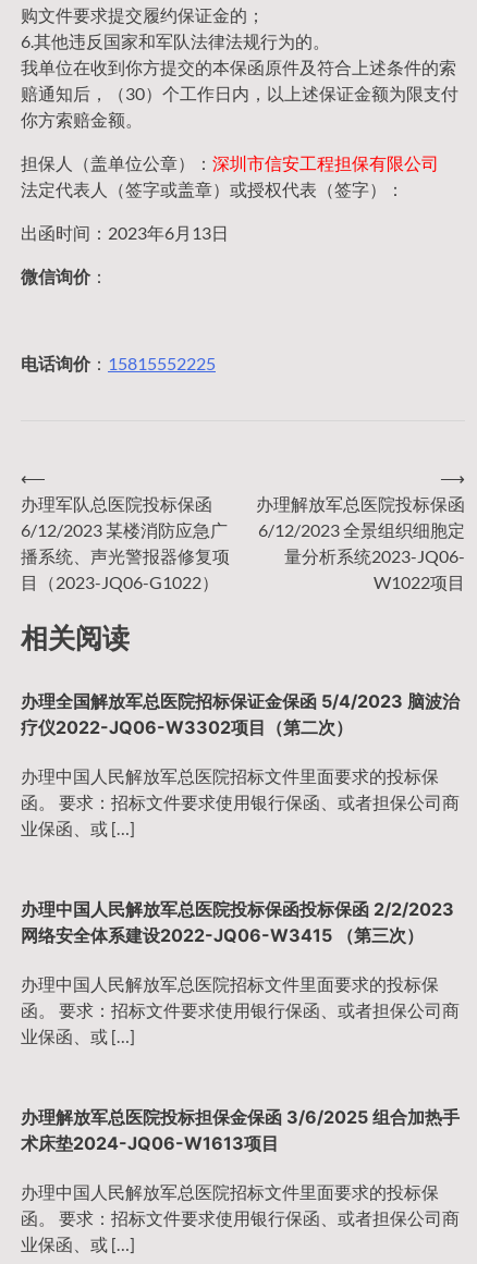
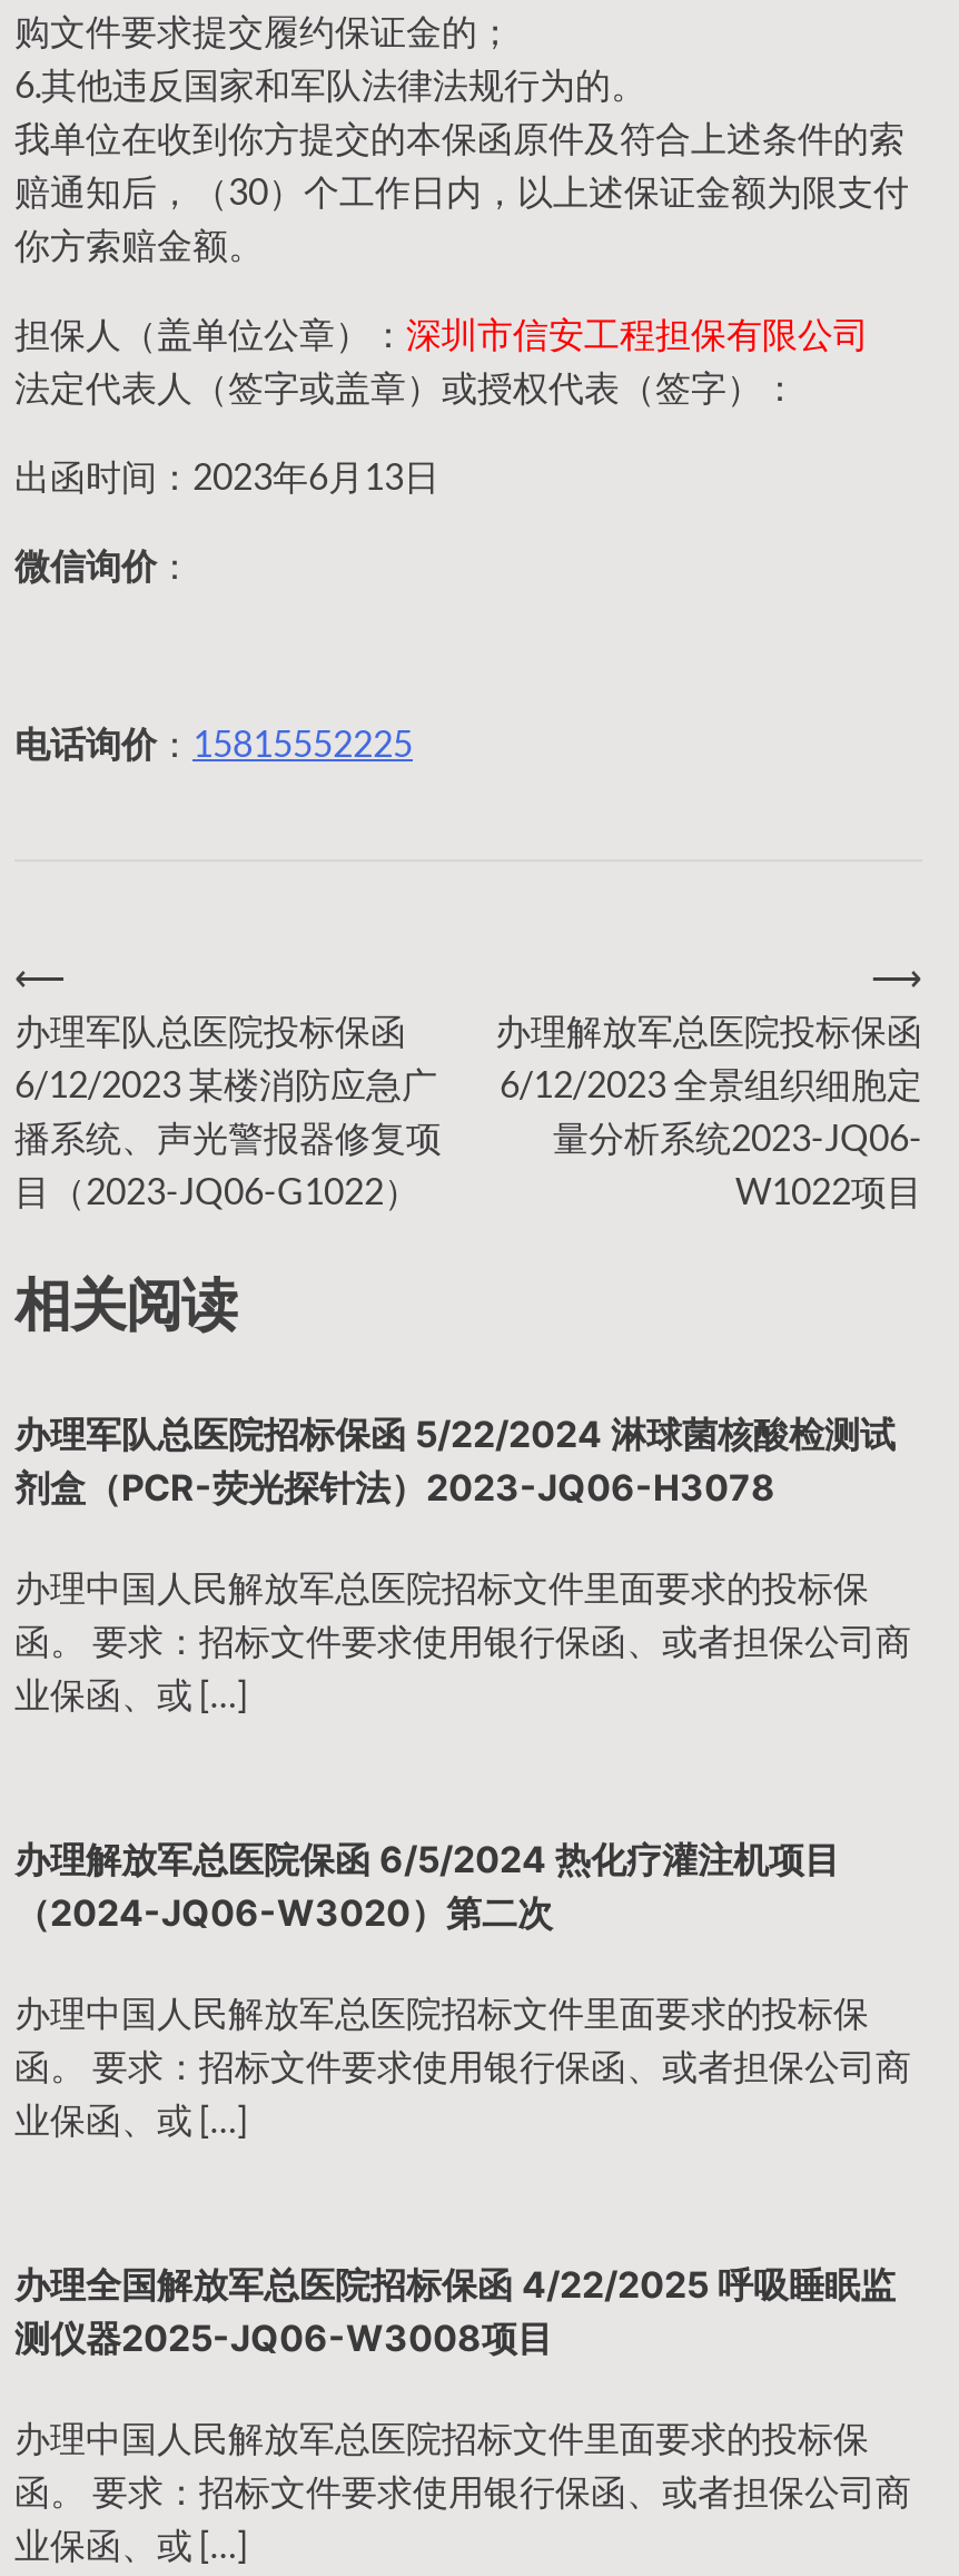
[21,690,460,738] 办理全国解放军总医院招标保证金保函 5/4/2023 脑波治 | 疗仪2022-JQ06-W3302项目（第二次） -> [14,1412,896,1510] 办理军队总医院招标保函 5/22/2024 淋球菌核酸检测试 | 剂盒（PCR-荧光探针法）2023-JQ06-H3078
[21,898,454,946] 办理中国人民解放军总医院投标保函投标保函 2/2/2023 | 网络安全体系建设2022-JQ06-W3415 （第三次） -> [14,1837,840,1935] 办理解放军总医院保函 6/5/2024 热化疗灌注机项目 | （2024-JQ06-W3020）第二次
[21,1106,460,1154] 办理解放军总医院投标担保金保函 3/6/2025 组合加热手 | 术床垫2024-JQ06-W1613项目 -> [14,2261,896,2359] 办理全国解放军总医院招标保函 4/22/2025 呼吸睡眠监 | 测仪器2025-JQ06-W3008项目

